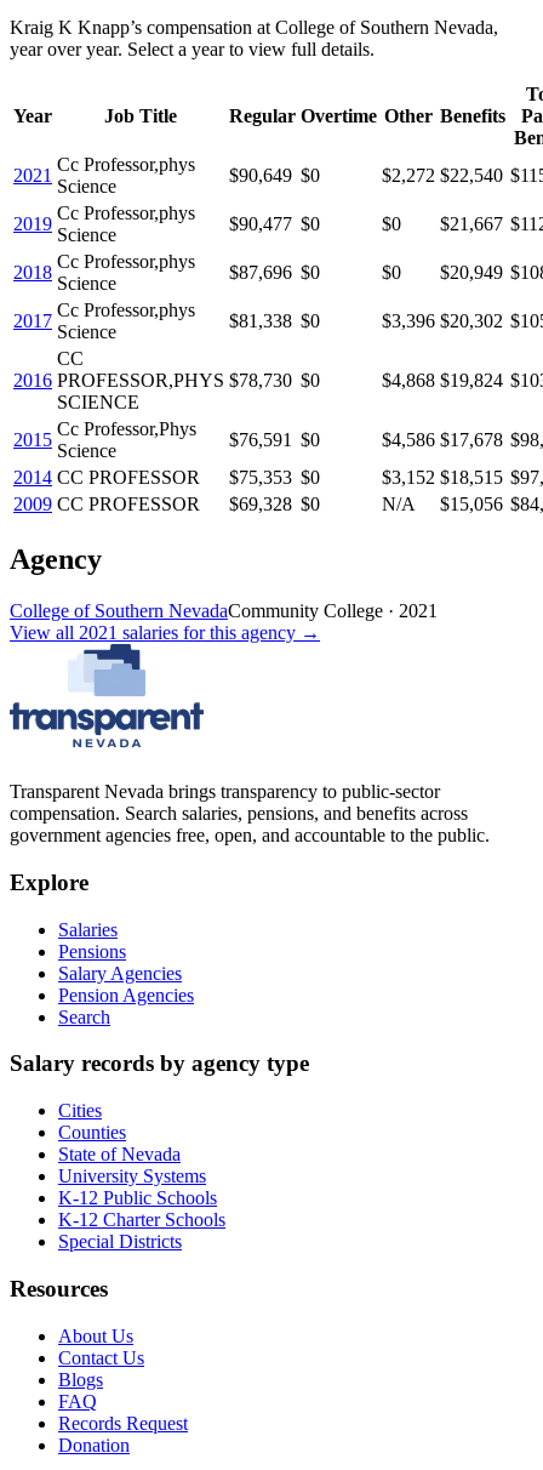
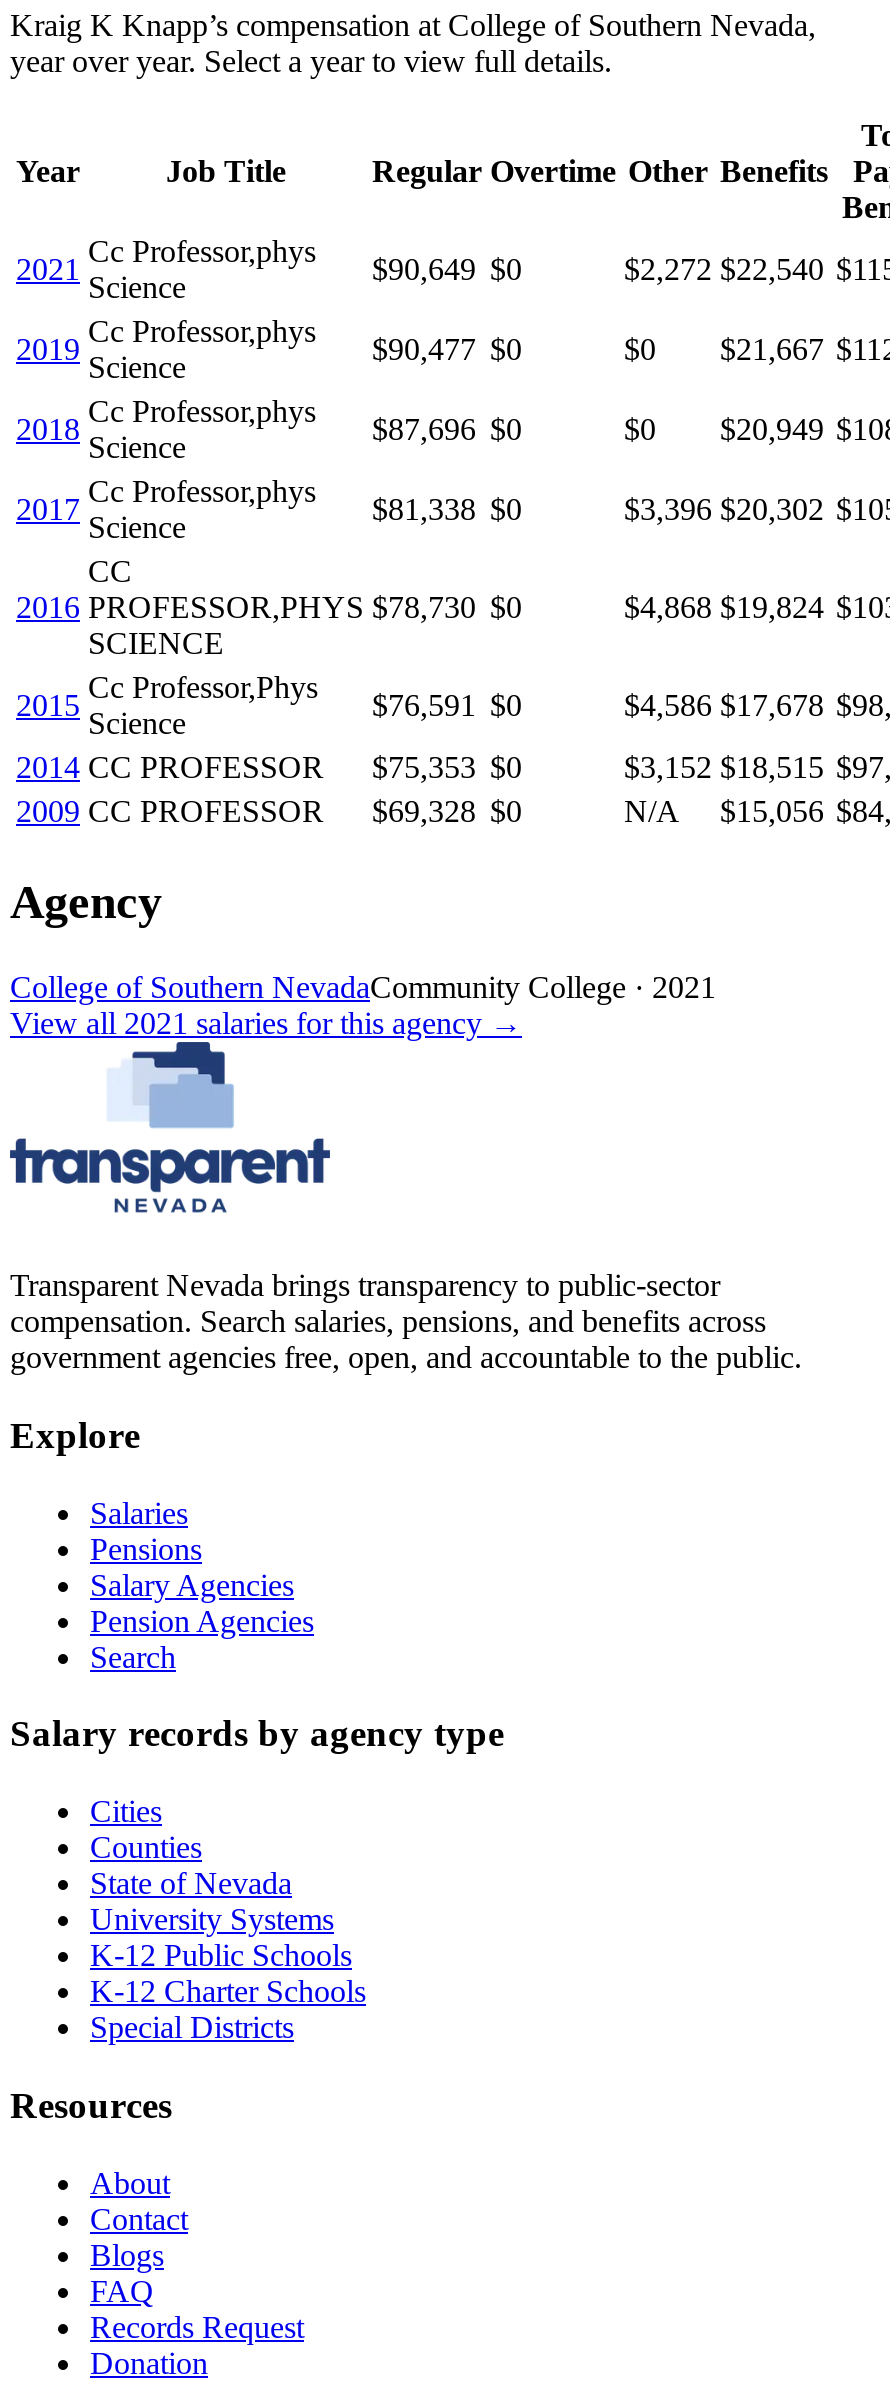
[58,1325,144,1368] About Us | Contact Us -> [90,2165,188,2235] About | Contact

